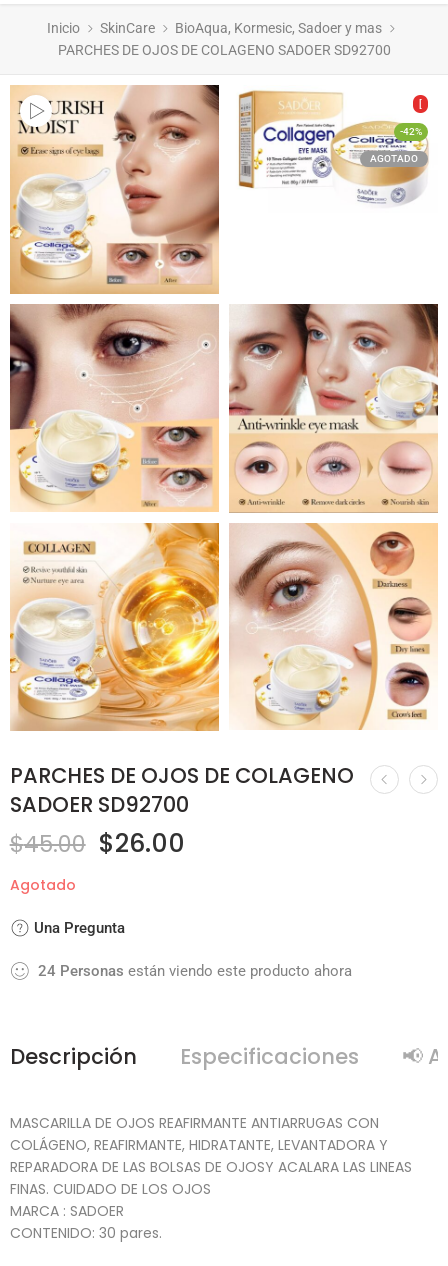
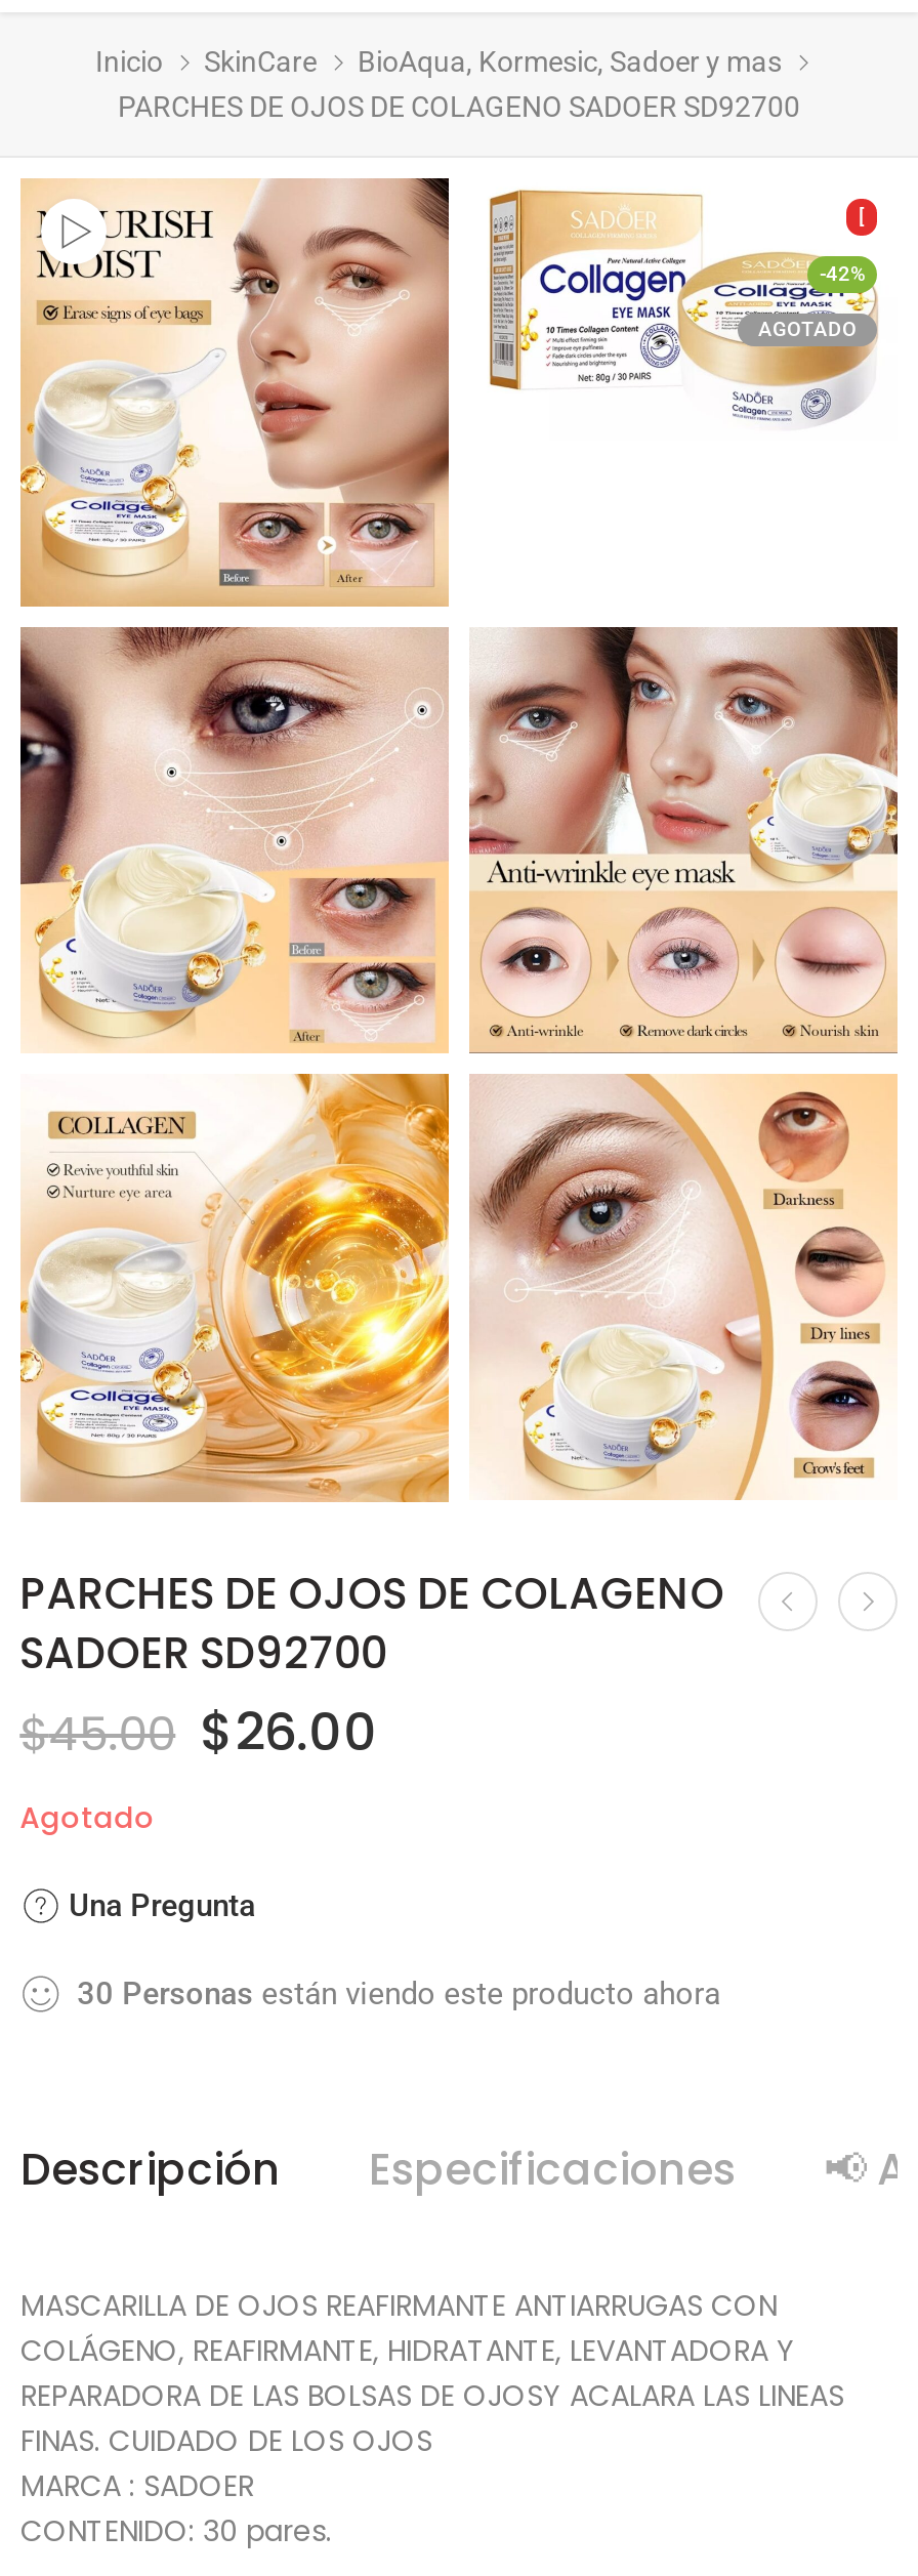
[38,962,352,980] 24 Personas están viendo este producto ahora -> [77,1976,720,2013] 30 Personas están viendo este producto ahora

